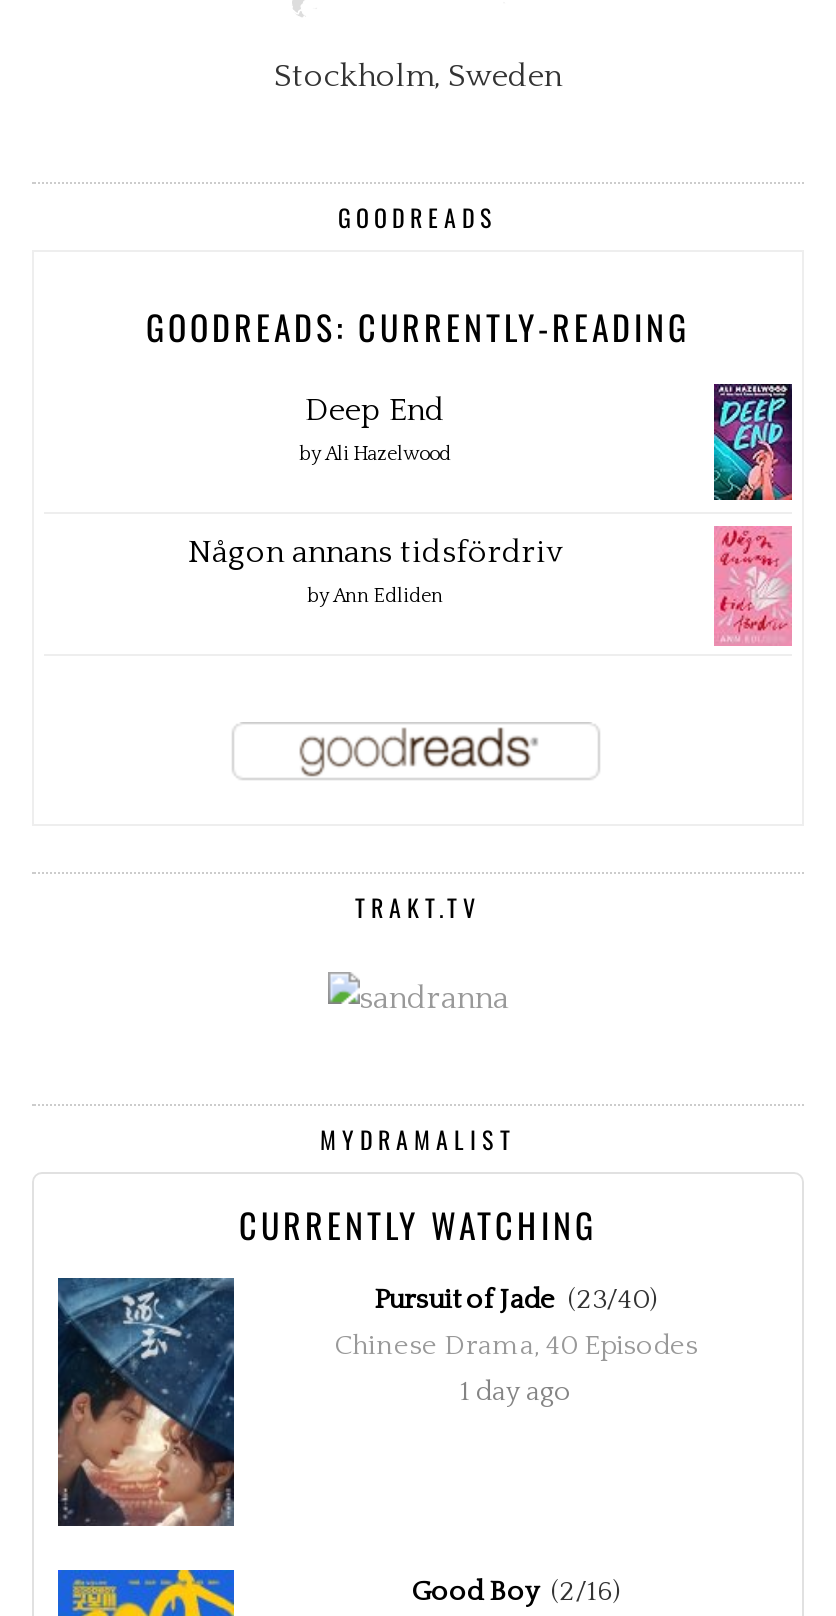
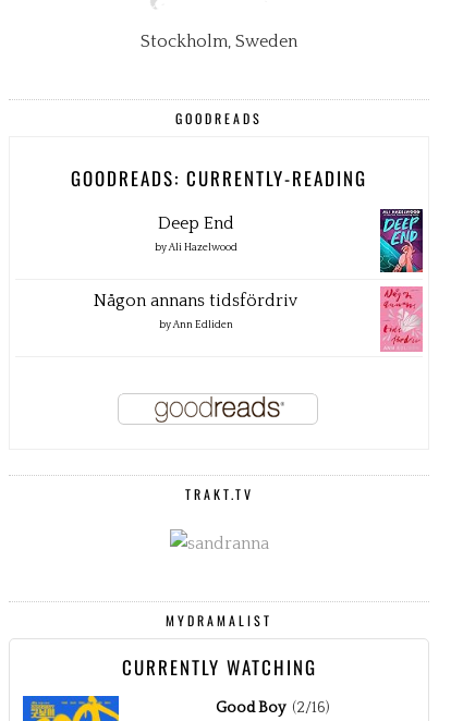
[56,1276,236,1528] [image] -> none
[334,1284,698,1408] Pursuit of Jade (23/40) | Chinese Drama, 40 Episodes | 1 day ago -> none

